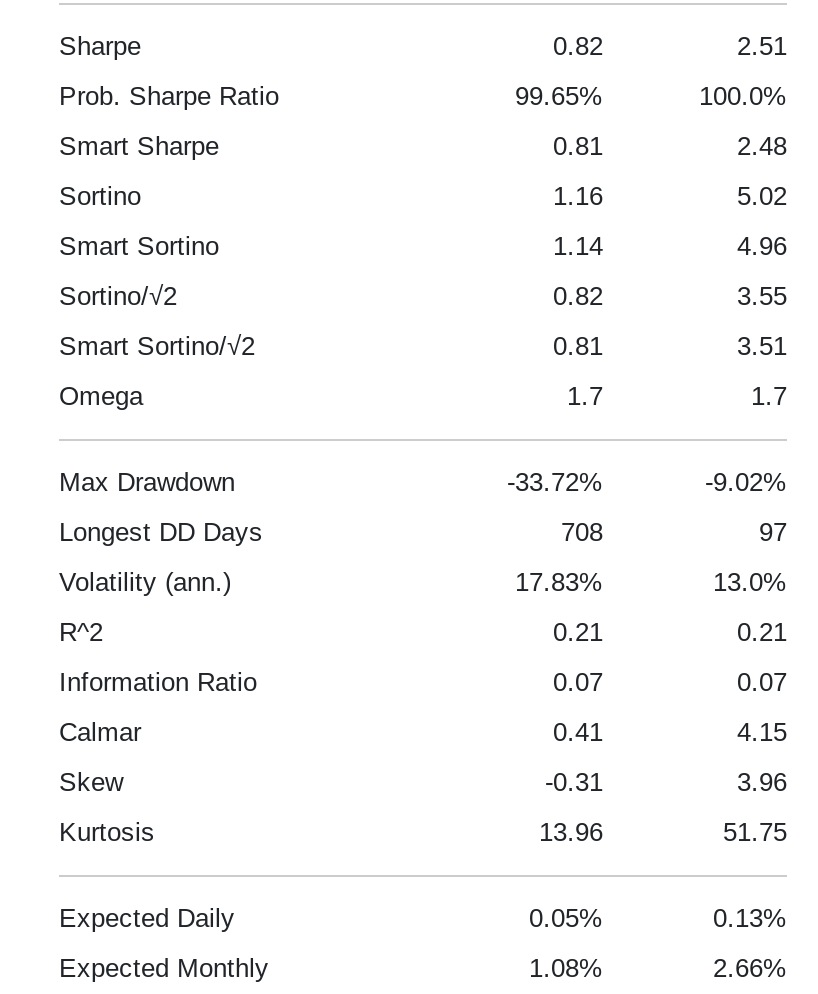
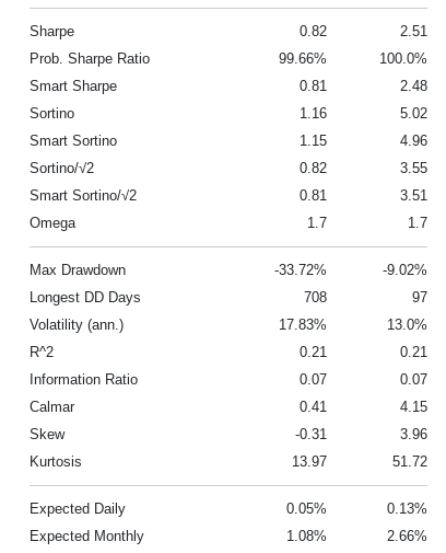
[515,82,603,112] 99.65% -> [279,51,327,67] 99.66%
[553,232,603,262] 1.14 -> [300,133,327,149] 1.15
[539,818,603,848] 13.96 -> [292,454,327,470] 13.97
[723,818,787,848] 51.75 -> [392,454,427,470] 51.72

